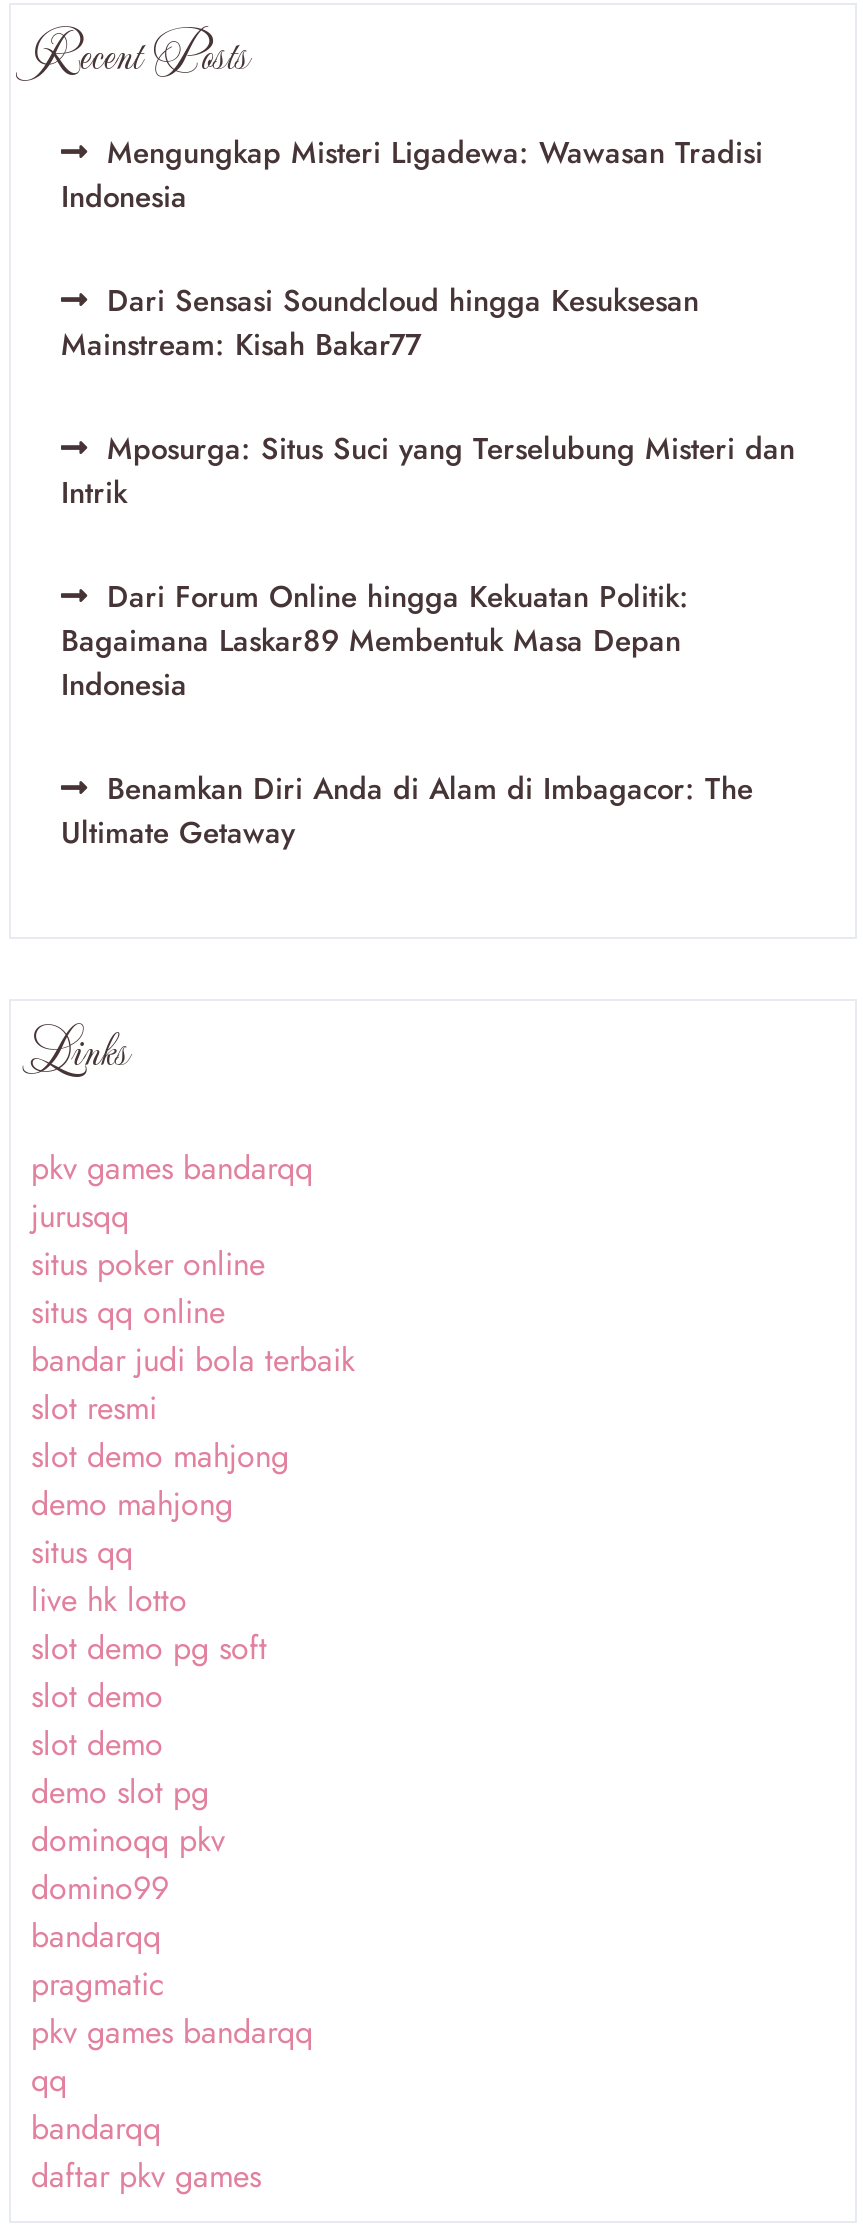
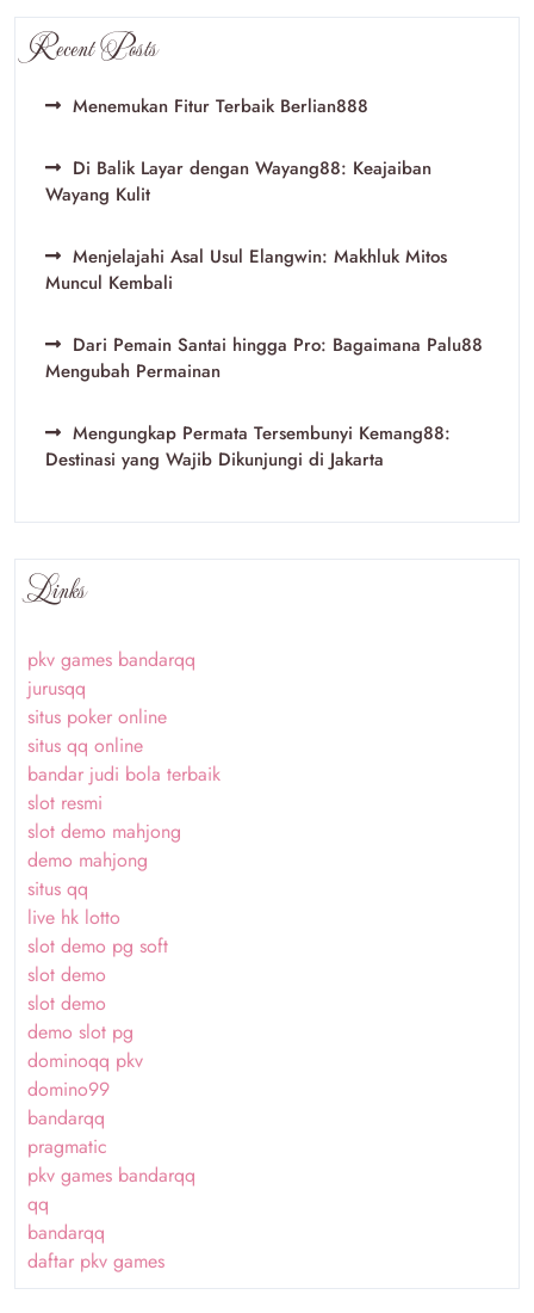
[61,131,763,219] Mengungkap Misteri Ligadewa: Wawasan Tradisi | Indonesia -> [73,93,368,119] Menemukan Fitur Terbaik Berlian888
[61,279,699,367] Dari Sensasi Soundcloud hingga Kesuksesan | Mainstream: Kisah Bakar77 -> [45,155,431,208] Di Balik Layar dengan Wayang88: Keajaiban | Wayang Kulit
[61,427,795,515] Mposurga: Situs Suci yang Terselubung Misteri dan | Intrik -> [45,244,447,296] Menjelajahi Asal Usul Elangwin: Makhluk Mitos | Muncul Kembali
[61,575,689,707] Dari Forum Online hingga Kekuatan Politik: | Bagaimana Laskar89 Membentuk Masa Depan | Indonesia -> [45,332,483,384] Dari Pemain Santai hingga Pro: Bagaimana Palu88 | Mengubah Permainan
[61,767,753,855] Benamkan Diri Anda di Alam di Imbagacor: The | Ultimate Getaway -> [45,420,451,473] Mengungkap Permata Tersembunyi Kemang88: | Destinasi yang Wajib Dikunjungi di Jakarta

